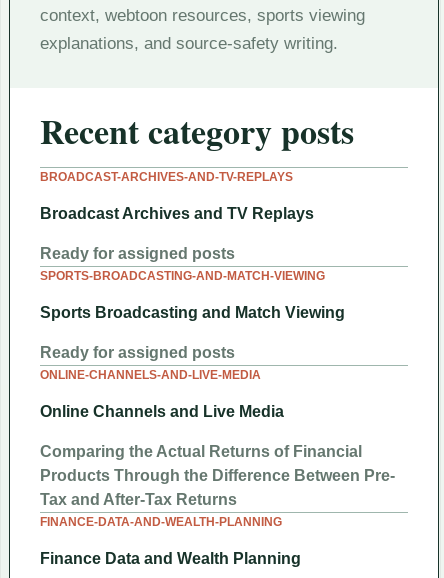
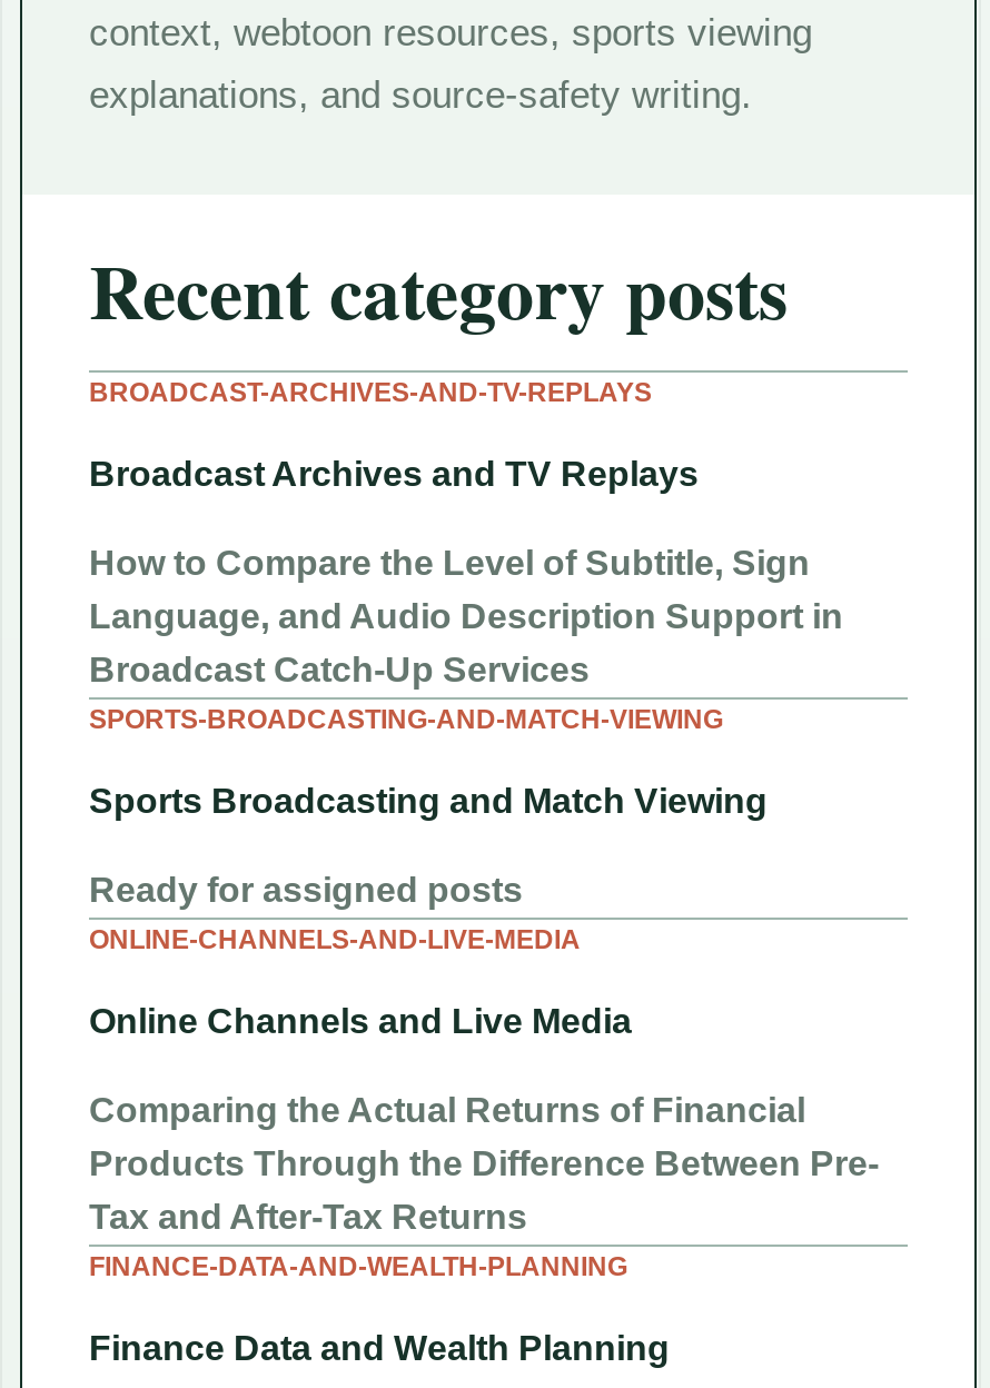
[40,245,235,262] Ready for assigned posts -> [89,544,843,688] How to Compare the Level of Subtitle, Sign | Language, and Audio Description Support in | Broadcast Catch-Up Services

